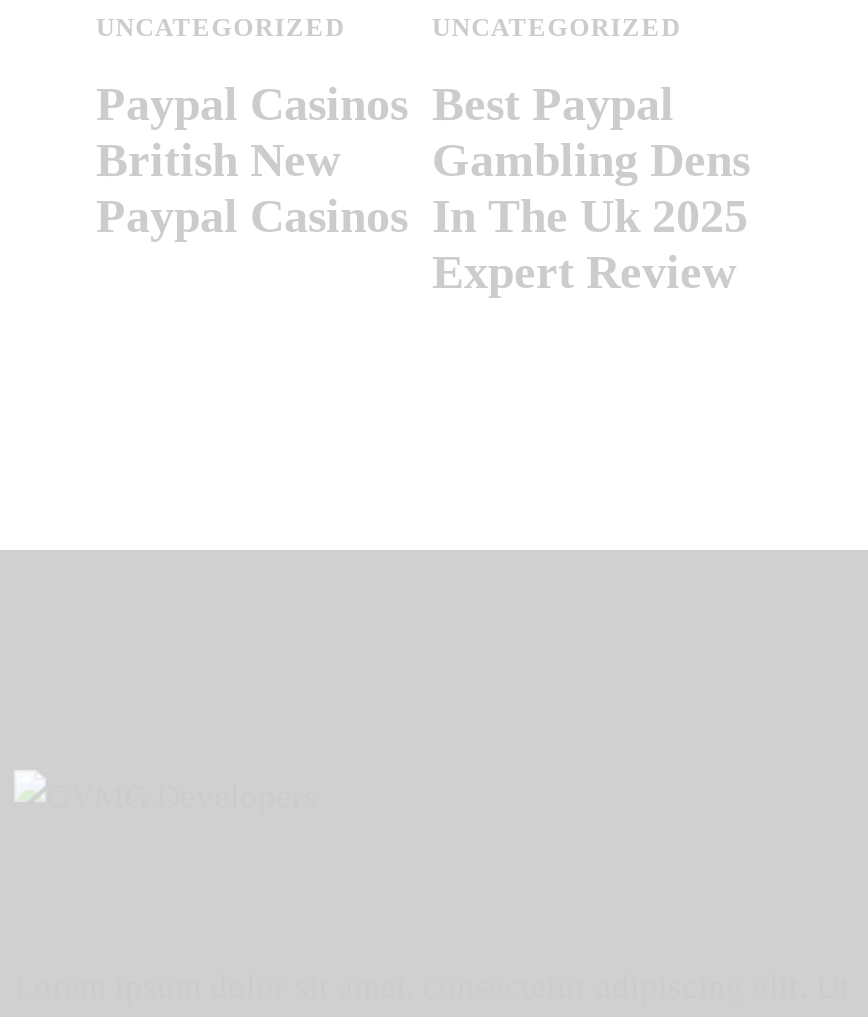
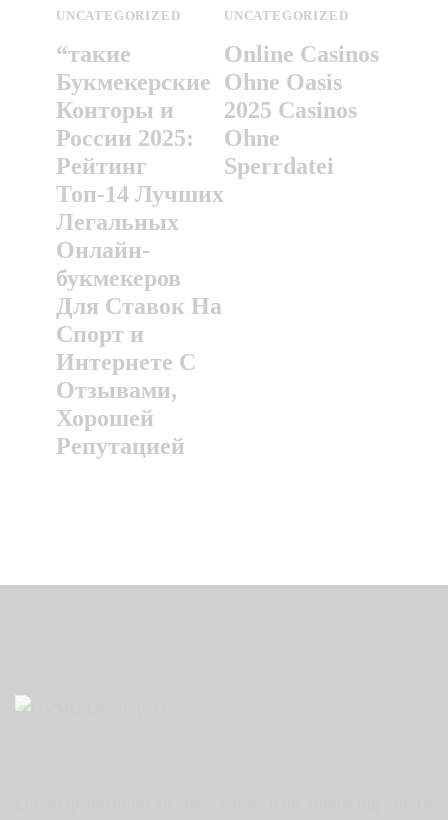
[96,77,408,241] Paypal Casinos | British New | Paypal Casinos -> [56,41,224,459] “такие | Букмекерские | Конторы и | России 2025: | Рейтинг | Топ-14 Лучших | Легальных | Онлайн- | букмекеров | Для Ставок На | Спорт и | Интернете С | Отзывами, | Хорошей | Репутацией
[432,77,750,297] Best Paypal | Gambling Dens | In The Uk 2025 | Expert Review -> [224,41,379,179] Online Casinos | Ohne Oasis | 2025 Casinos | Ohne | Sperrdatei

